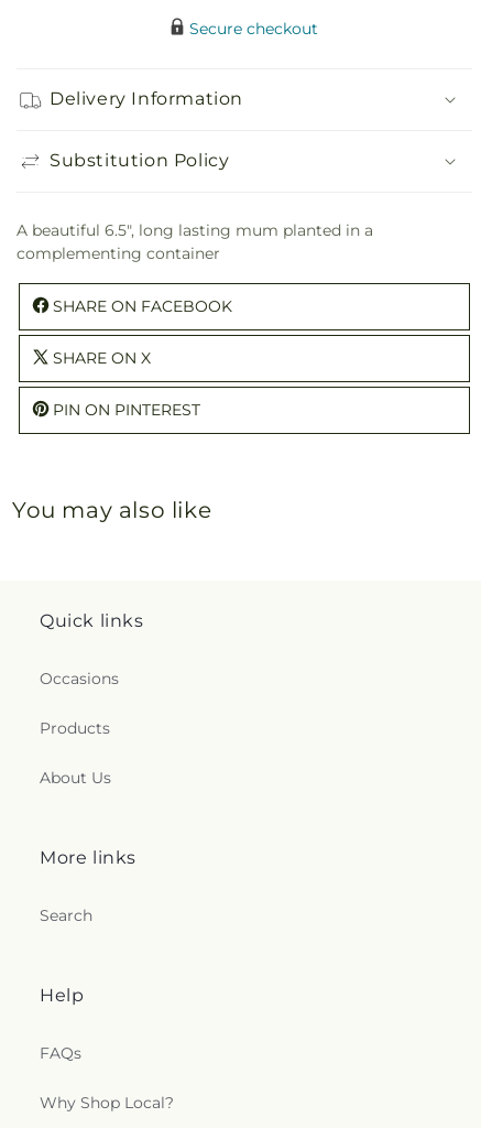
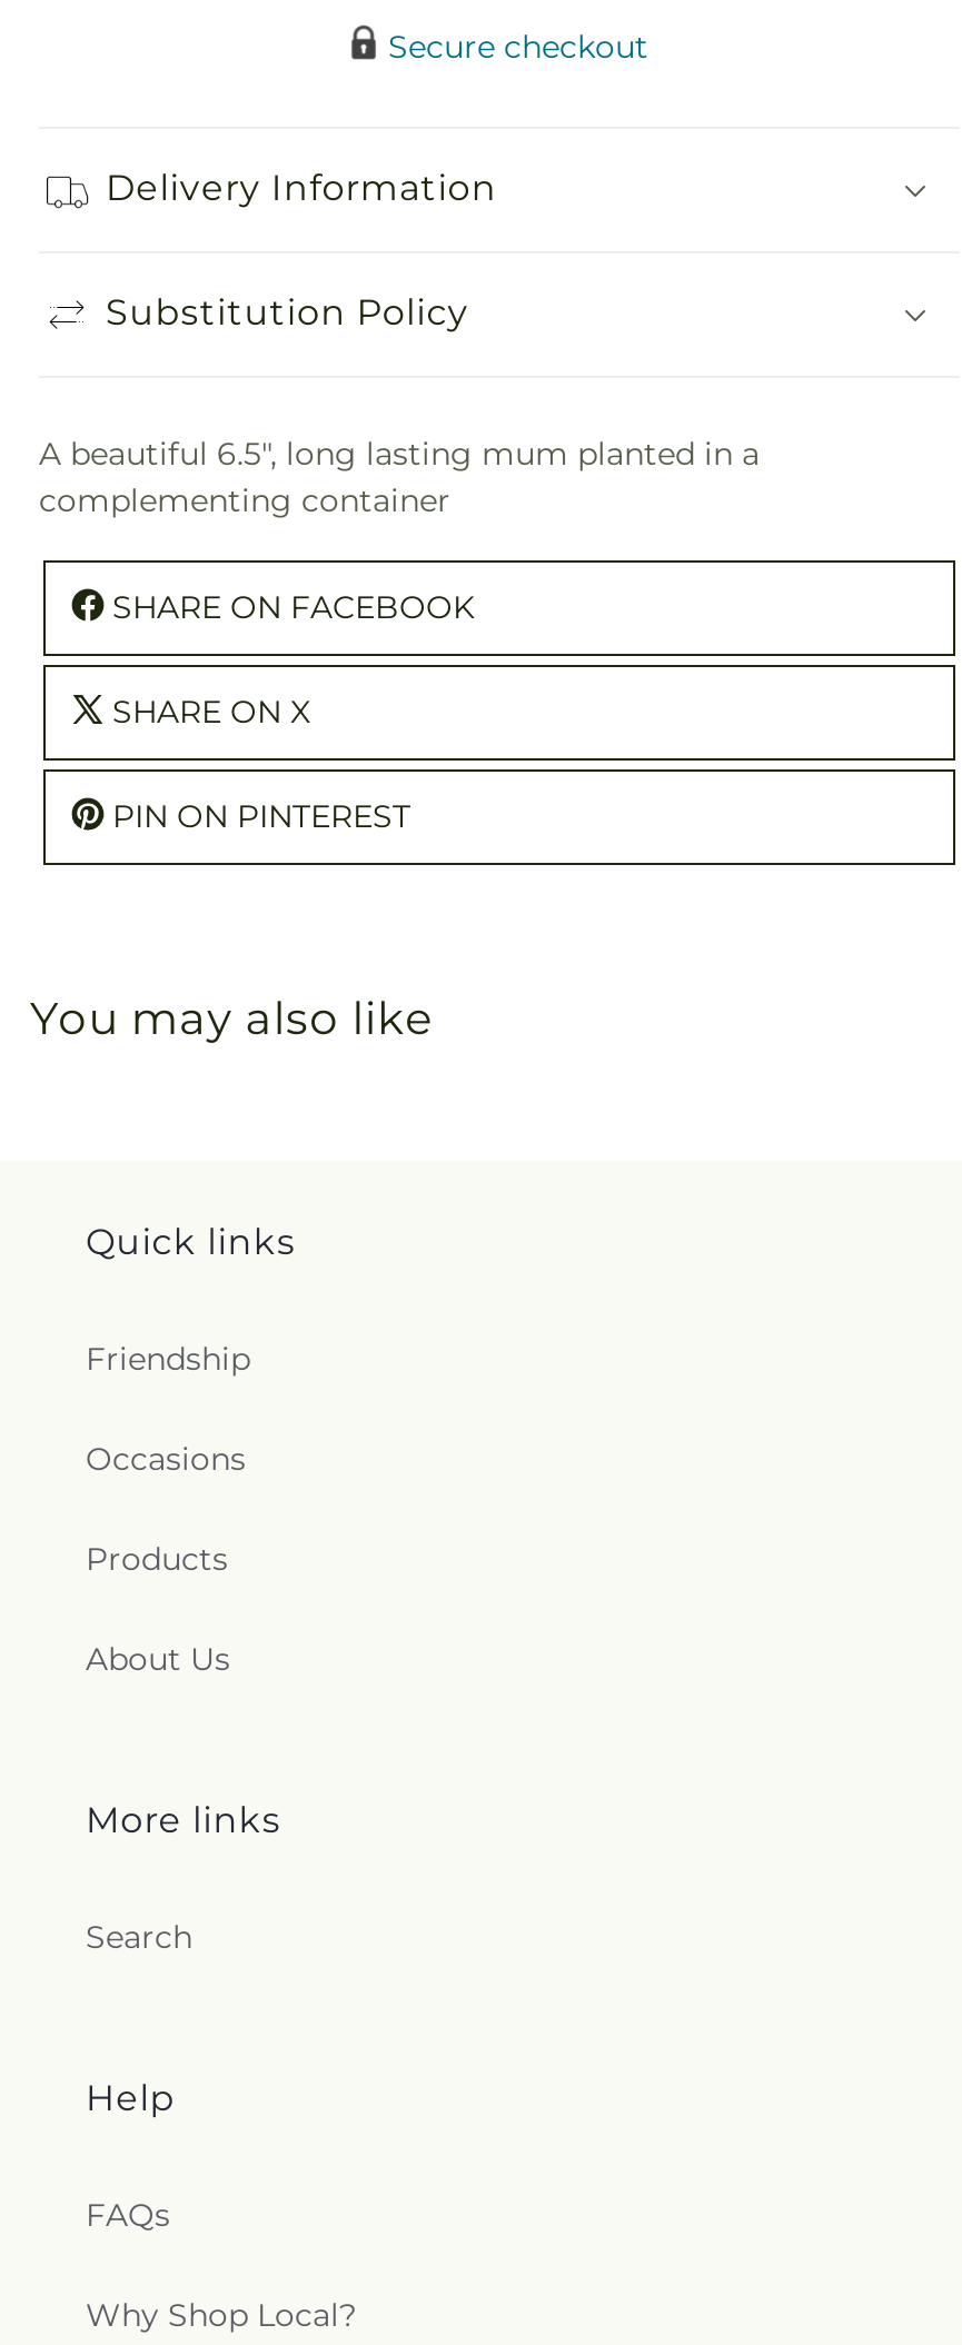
none -> [86,1339,250,1379] Friendship

